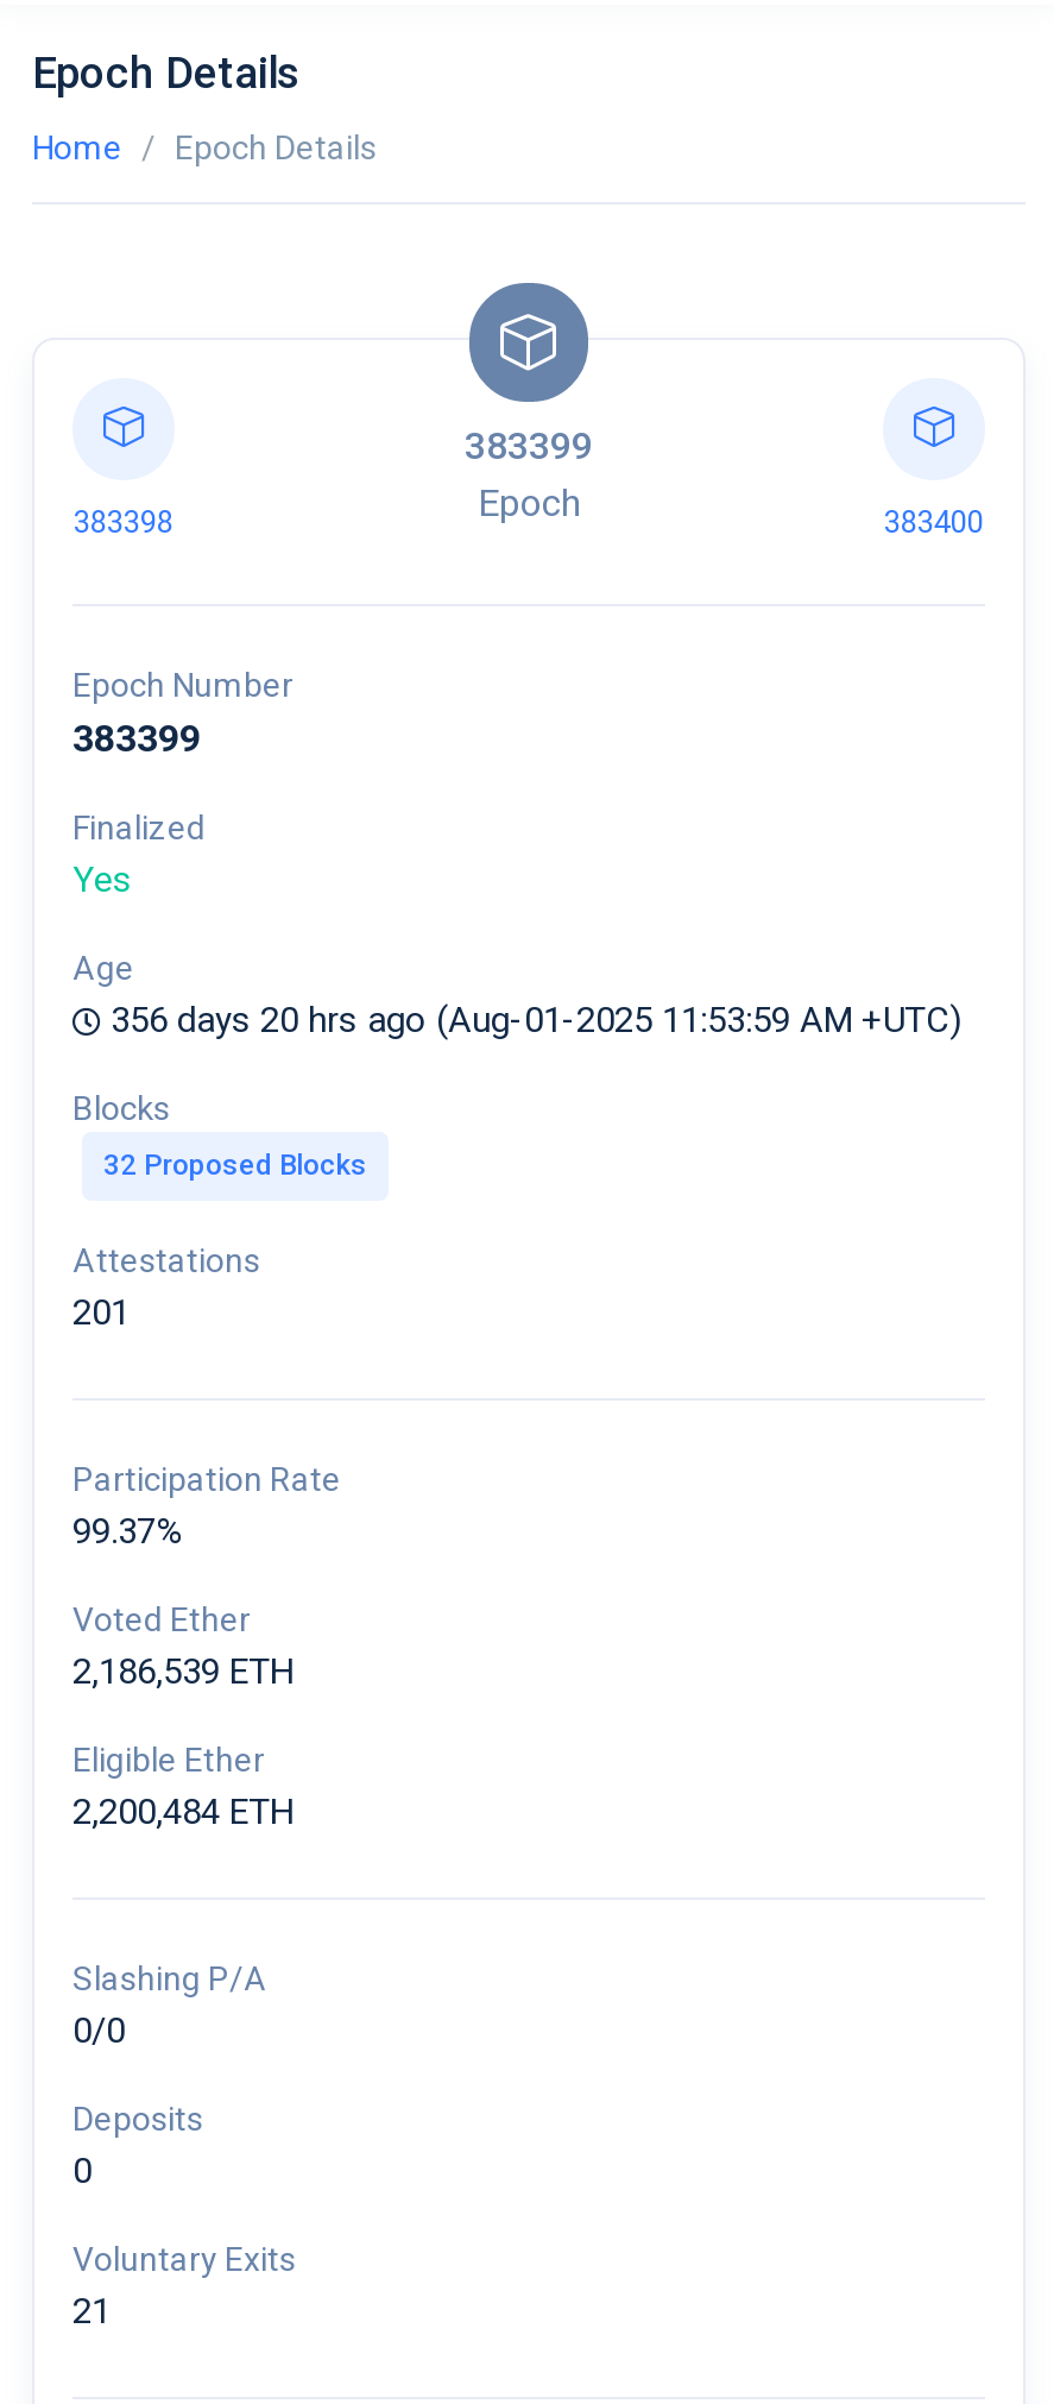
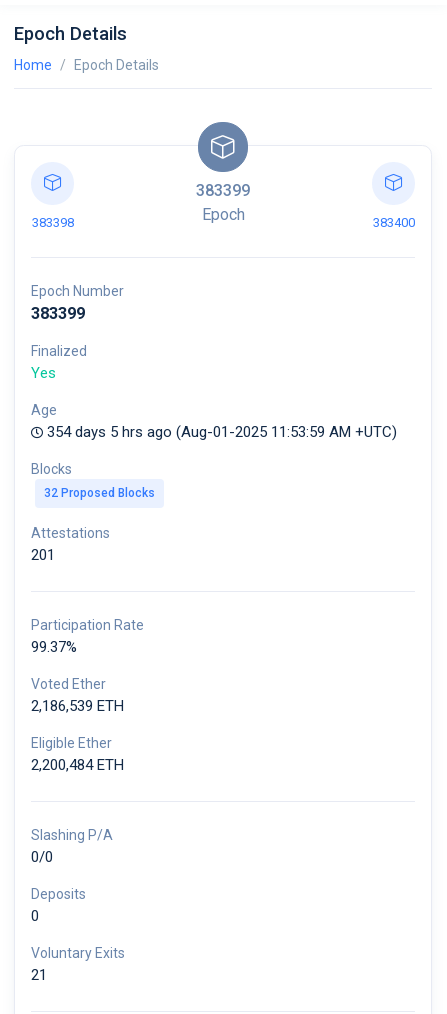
[111,998,961,1040] 356 days 20 hrs ago (Aug-01-2025 11:53:59 AM +UTC) -> [47,422,397,440] 354 days 5 hrs ago (Aug-01-2025 11:53:59 AM +UTC)

